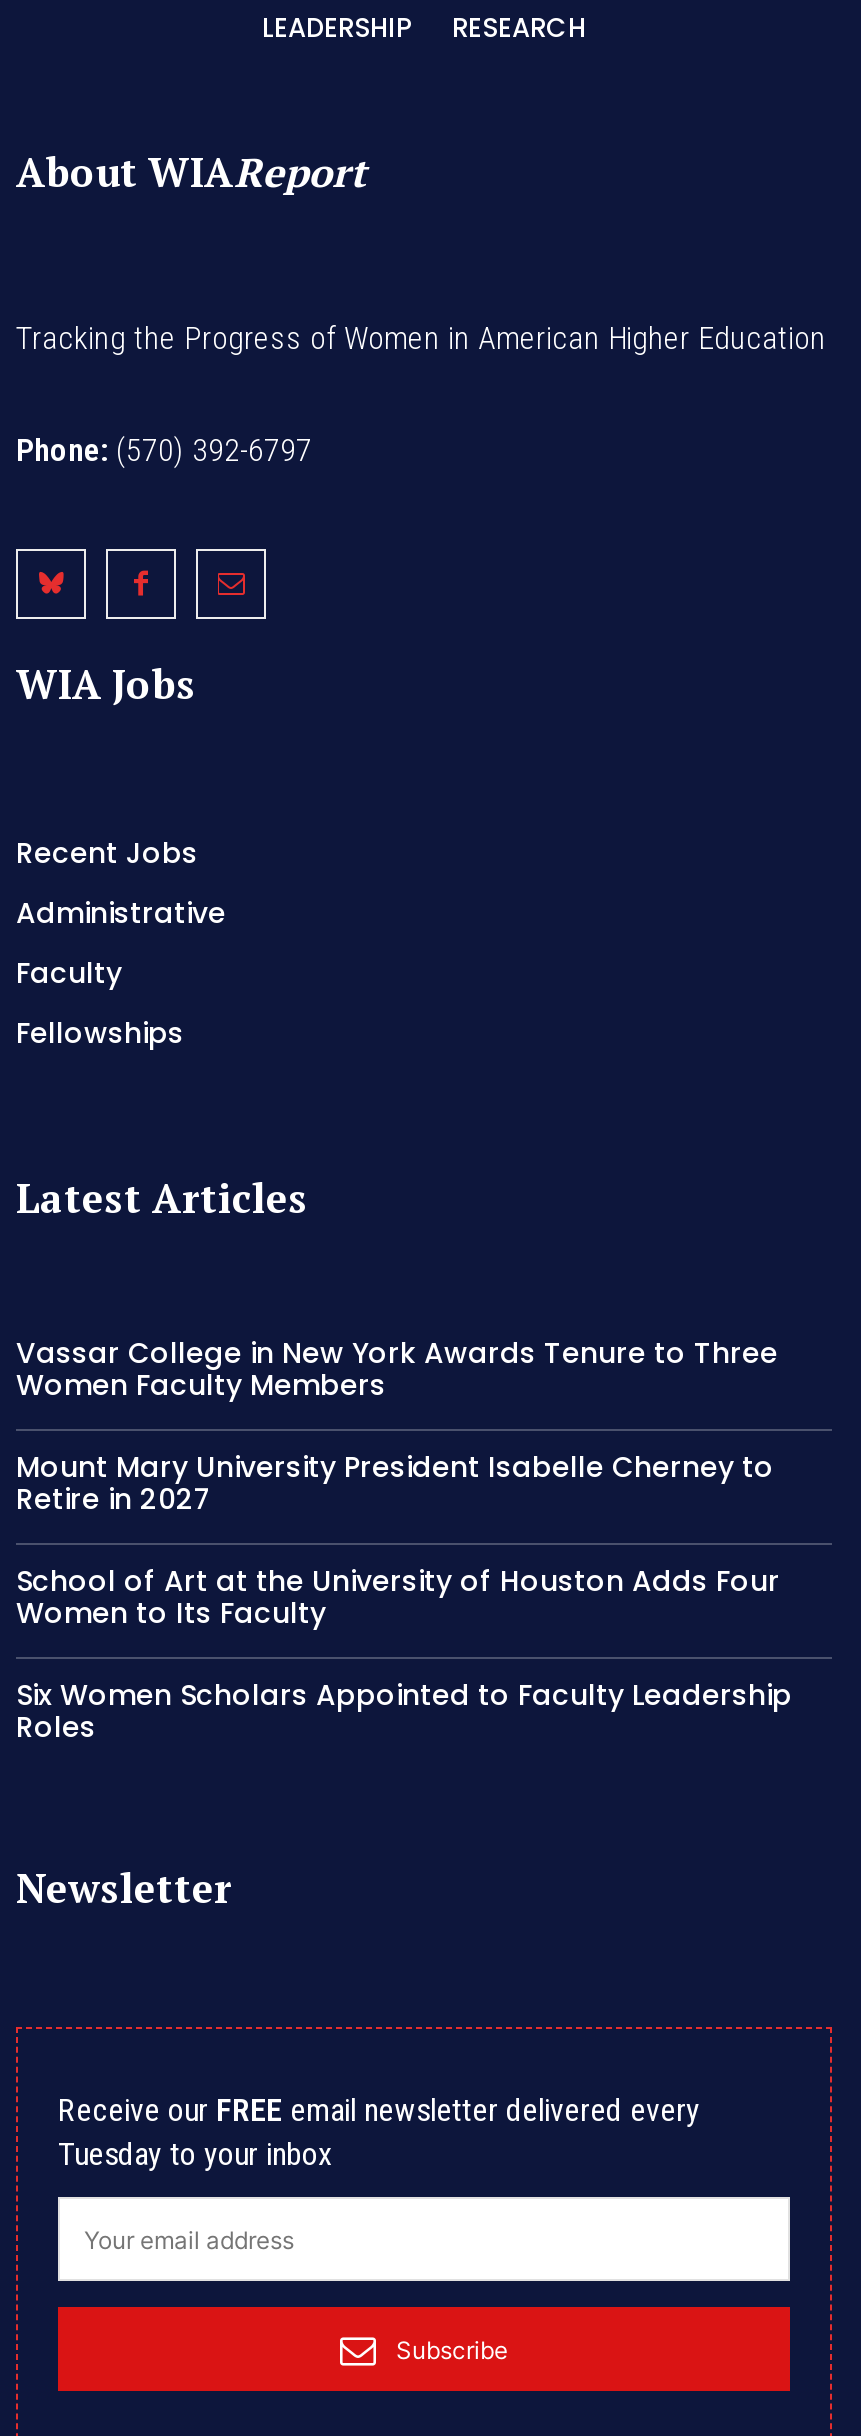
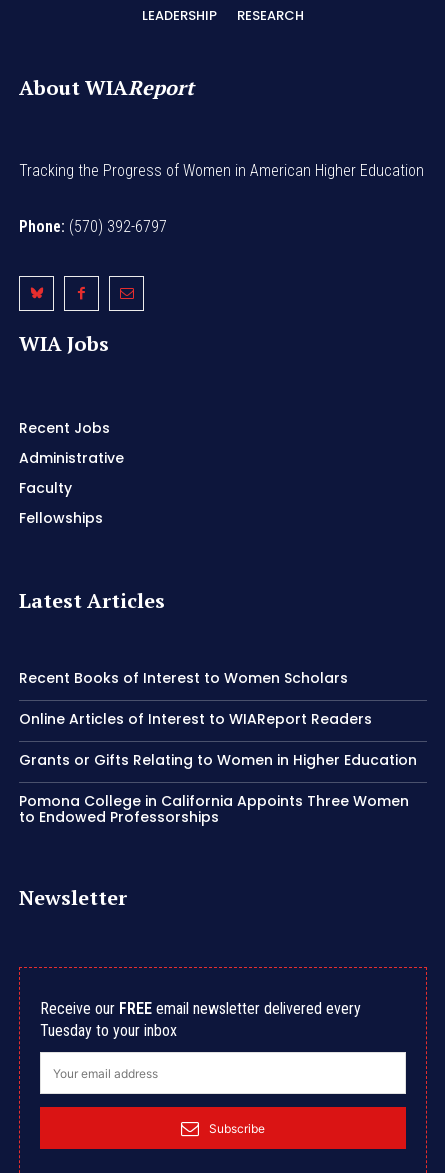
[16,1334,778,1406] Vassar College in New York Awards Tenure to Three | Women Faculty Members -> [19,668,348,688] Recent Books of Interest to Women Scholars
[16,1448,774,1520] Mount Mary University President Isabelle Cherney to | Retire in 2027 -> [19,709,372,729] Online Articles of Interest to WIAReport Readers
[16,1562,780,1634] School of Art at the University of Houston Adds Four | Women to Its Faculty -> [19,750,417,770] Grants or Gifts Relating to Women in Higher Education
[16,1676,792,1748] Six Women Scholars Appointed to Faculty Leadership | Roles -> [19,791,409,827] Pomona College in California Appoints Three Women | to Endowed Professorships

